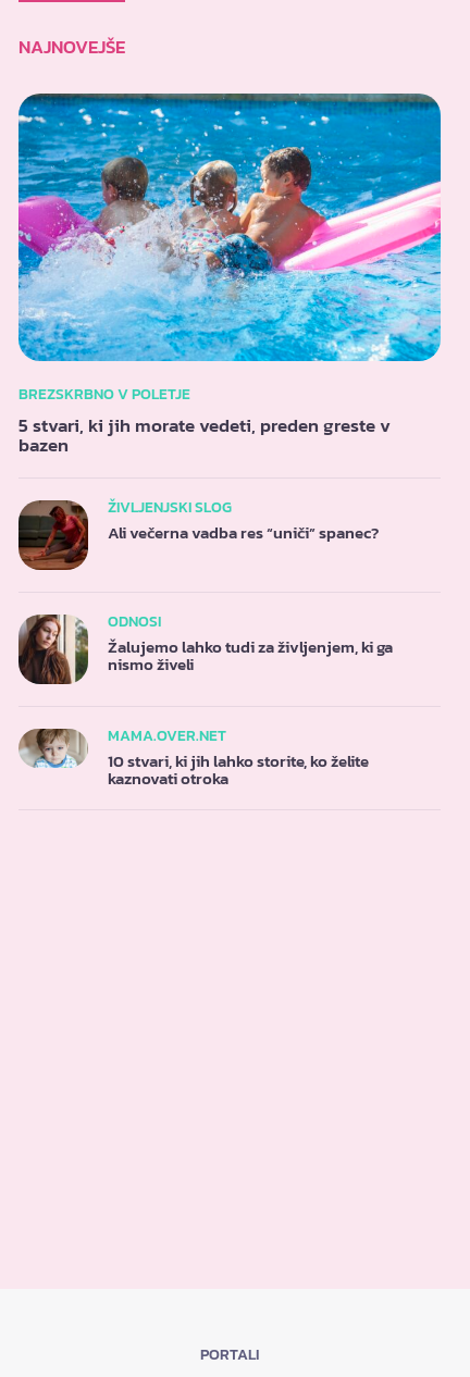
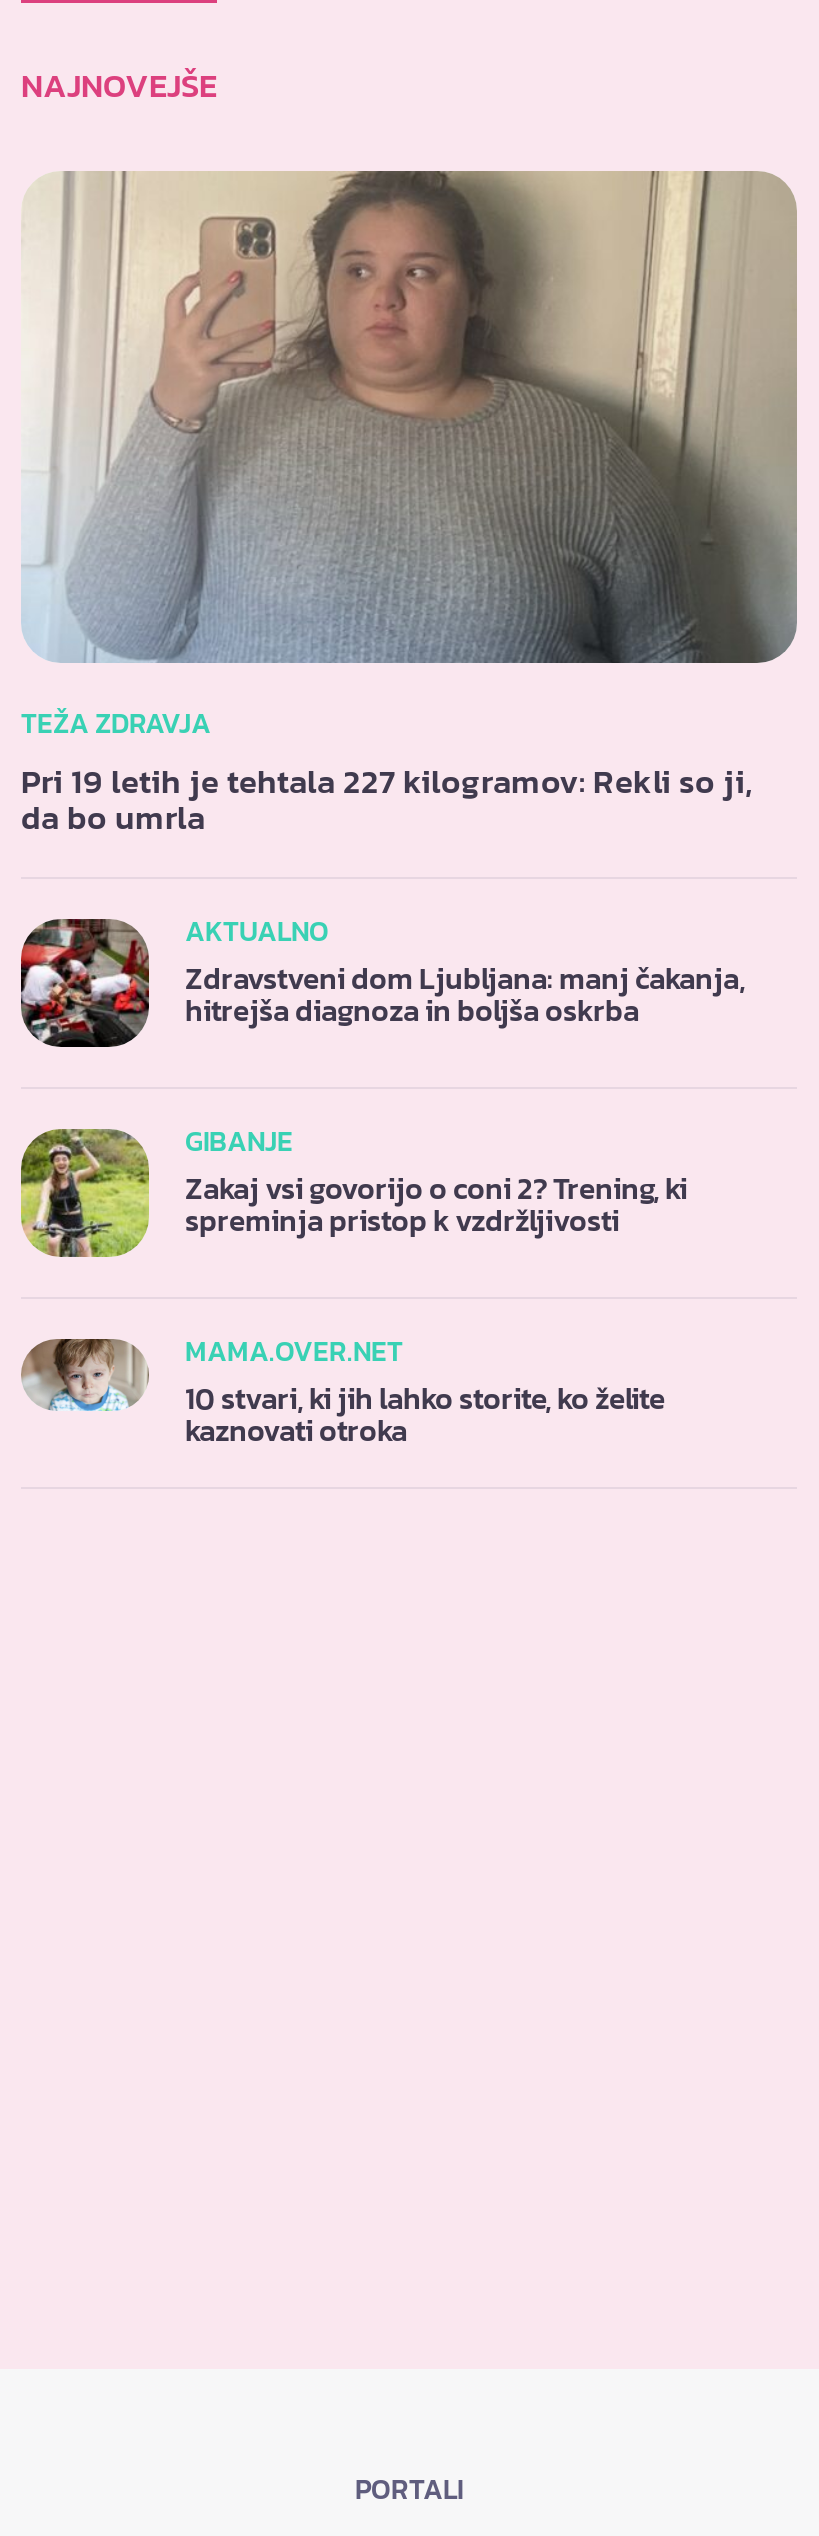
[17,92,442,459] [image] | BREZSKRBNO V POLETJE | 5 stvari, ki jih morate vedeti, preden greste v | bazen -> [21,169,799,843] [image] | TEŽA ZDRAVJA | Pri 19 letih je tehtala 227 kilogramov: Rekli so ji, | da bo umrla
[17,496,379,570] [image] | ŽIVLJENJSKI SLOG | Ali večerna vadba res “uniči” spanec? -> [19,911,745,1049] [image] | AKTUALNO | Zdravstveni dom Ljubljana: manj čakanja, | hitrejša diagnoza in boljša oskrba
[17,610,393,685] [image] | ODNOSI | Žalujemo lahko tudi za življenjem, ki ga | nismo živeli -> [19,1121,687,1259] [image] | GIBANJE | Zakaj vsi govorijo o coni 2? Trening, ki | spreminja pristop k vzdržljivosti

